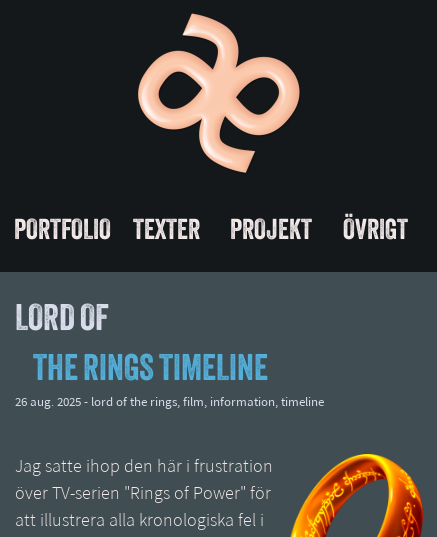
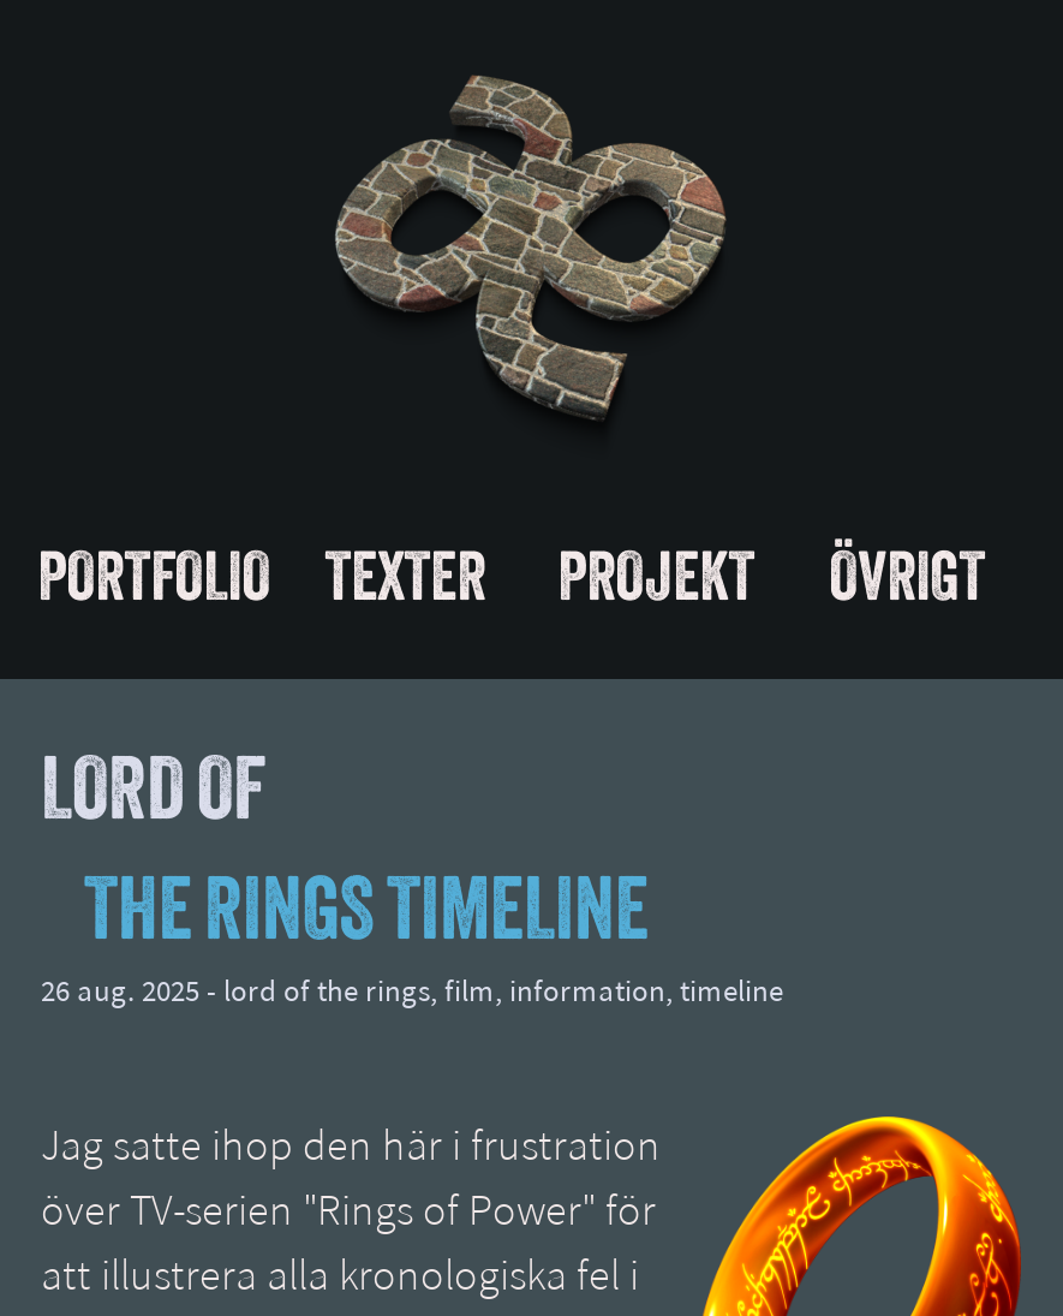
[138,13,301,174] [image] -> [334,59,728,441] [image]

